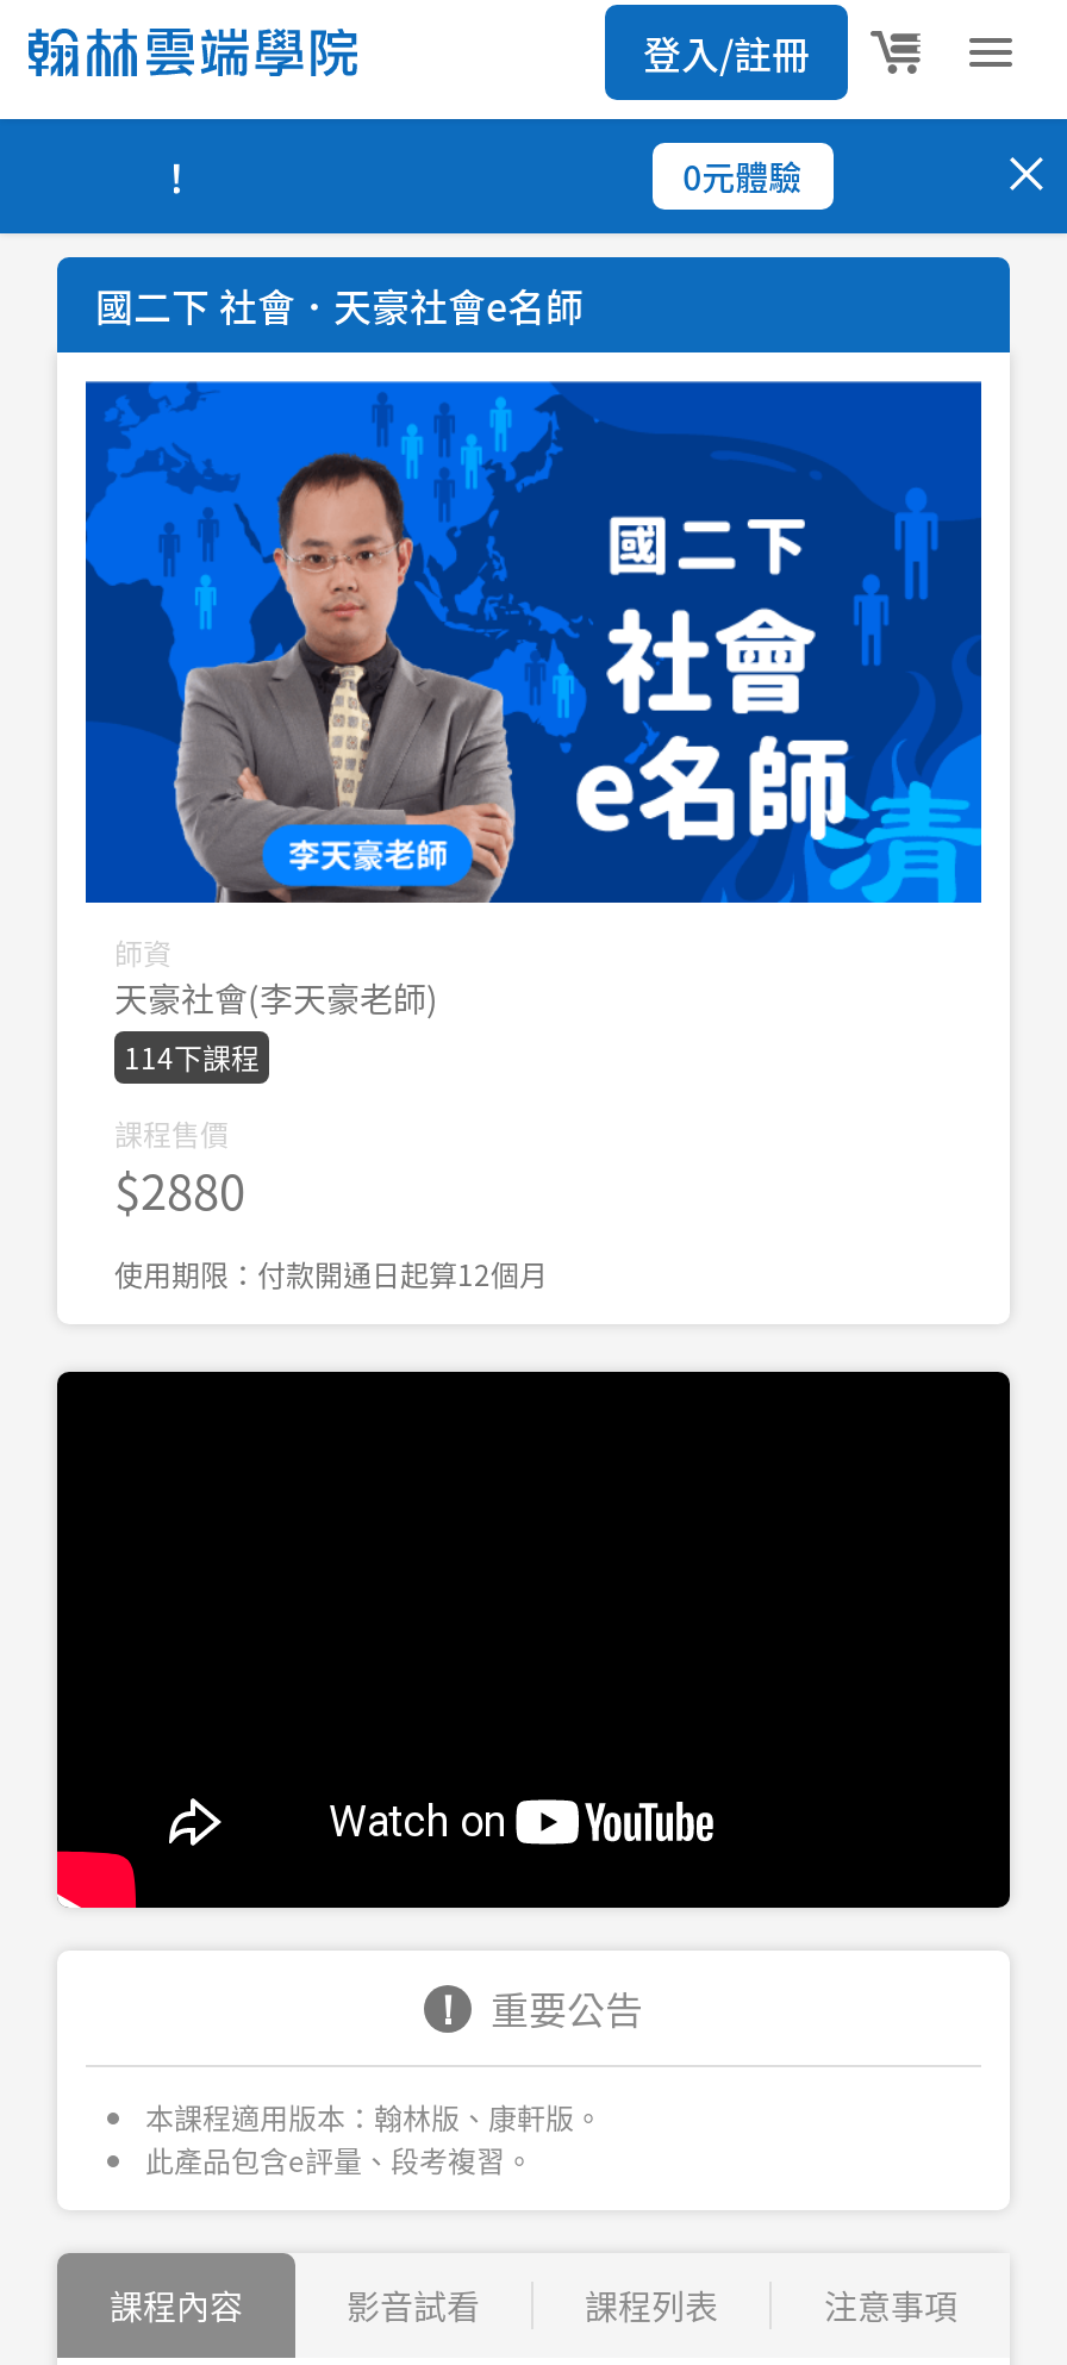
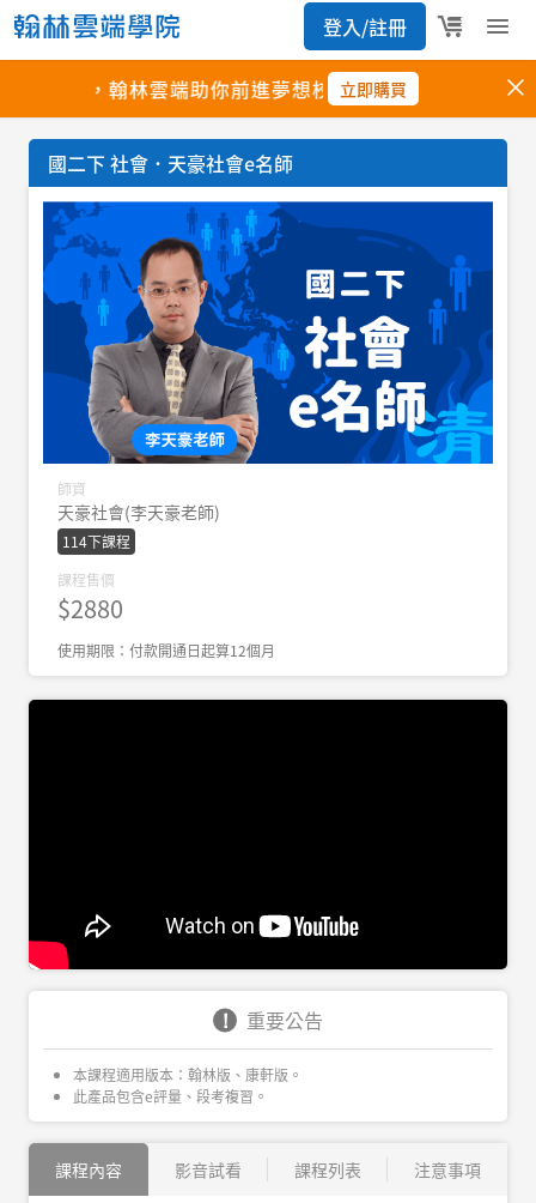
[7,117,1060,236] [image] -> [4,59,532,119] [image]

